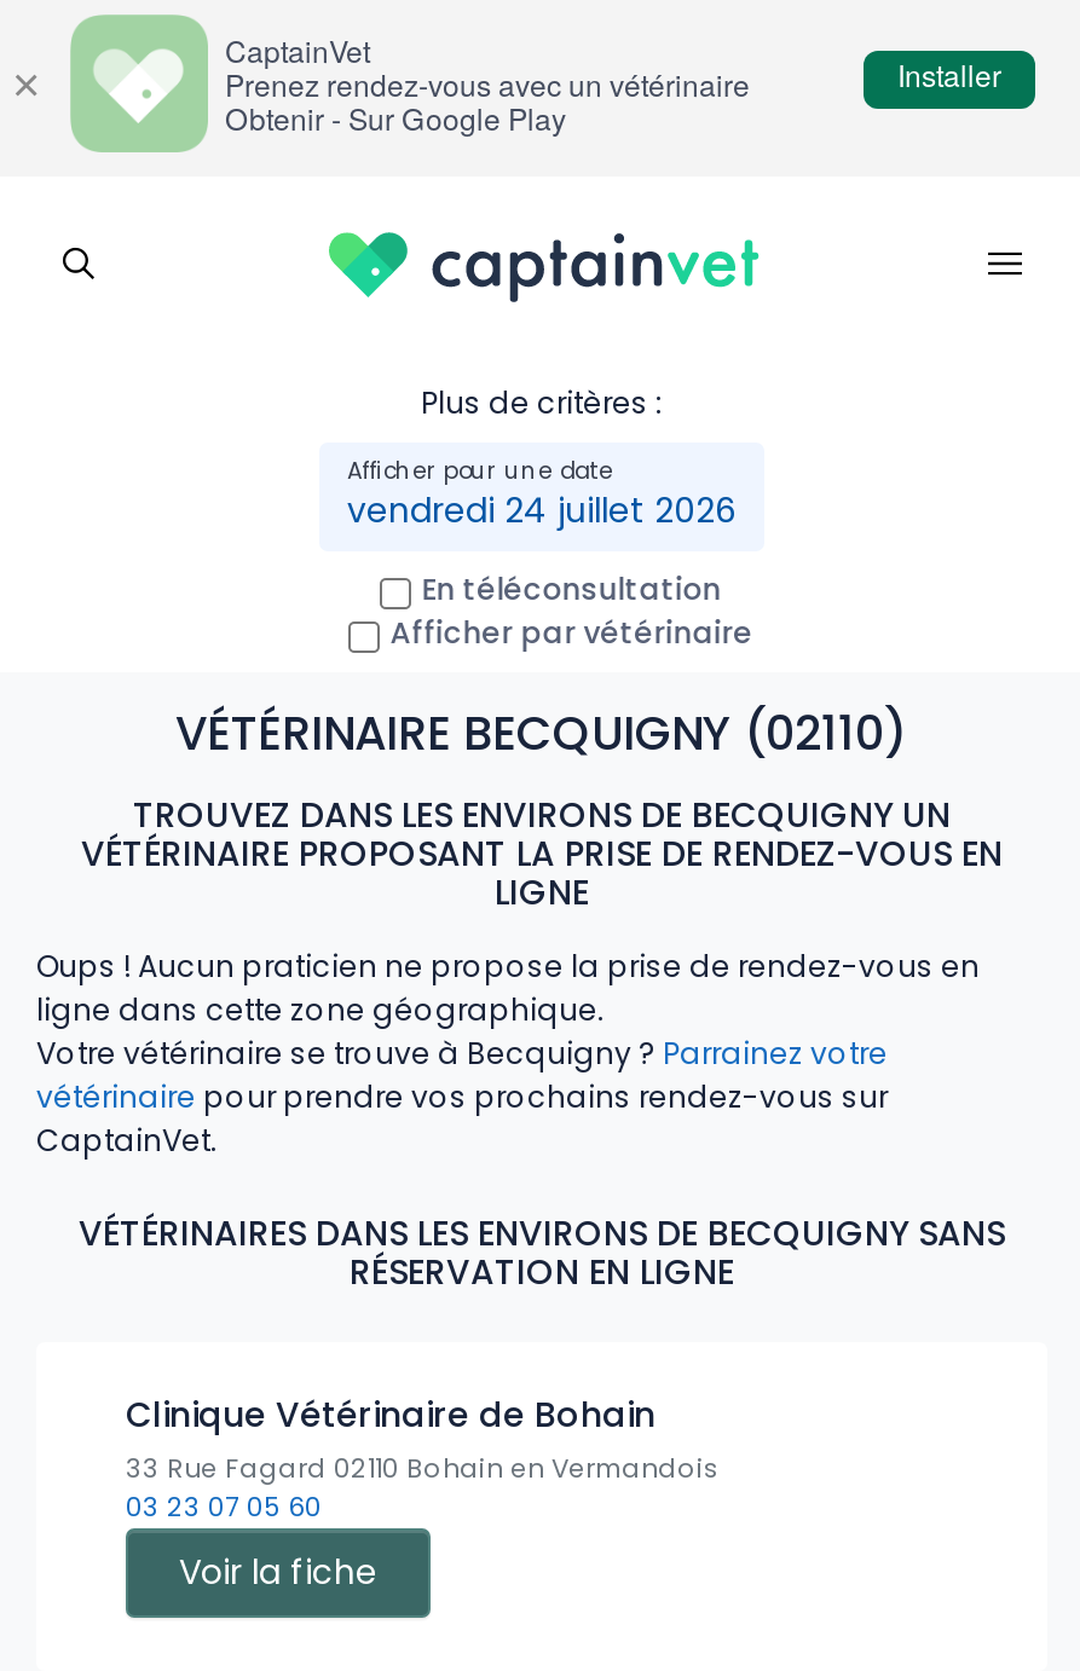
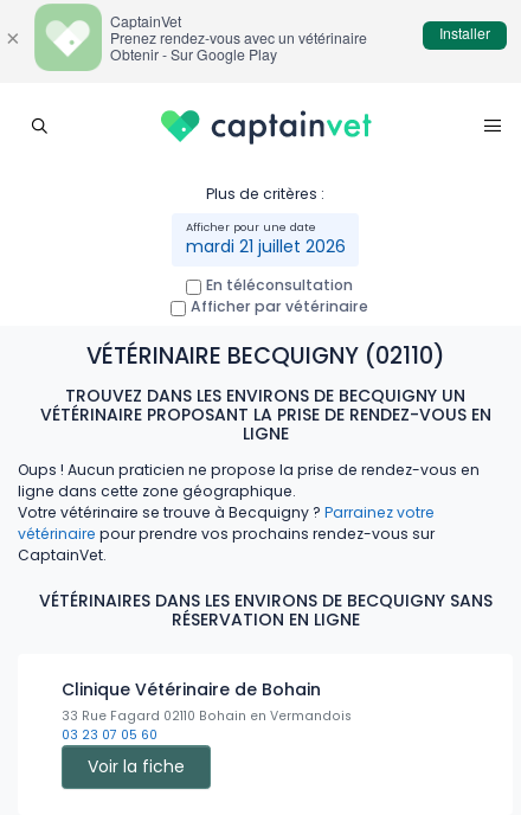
[347,485,737,533] vendredi 24 juillet 2026 -> [185,234,345,258] mardi 21 juillet 2026

